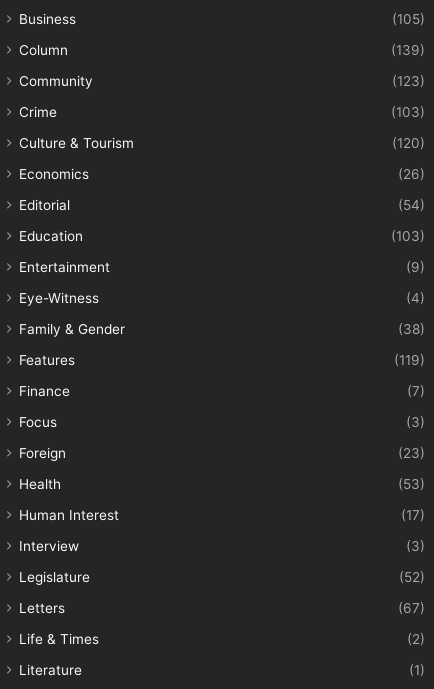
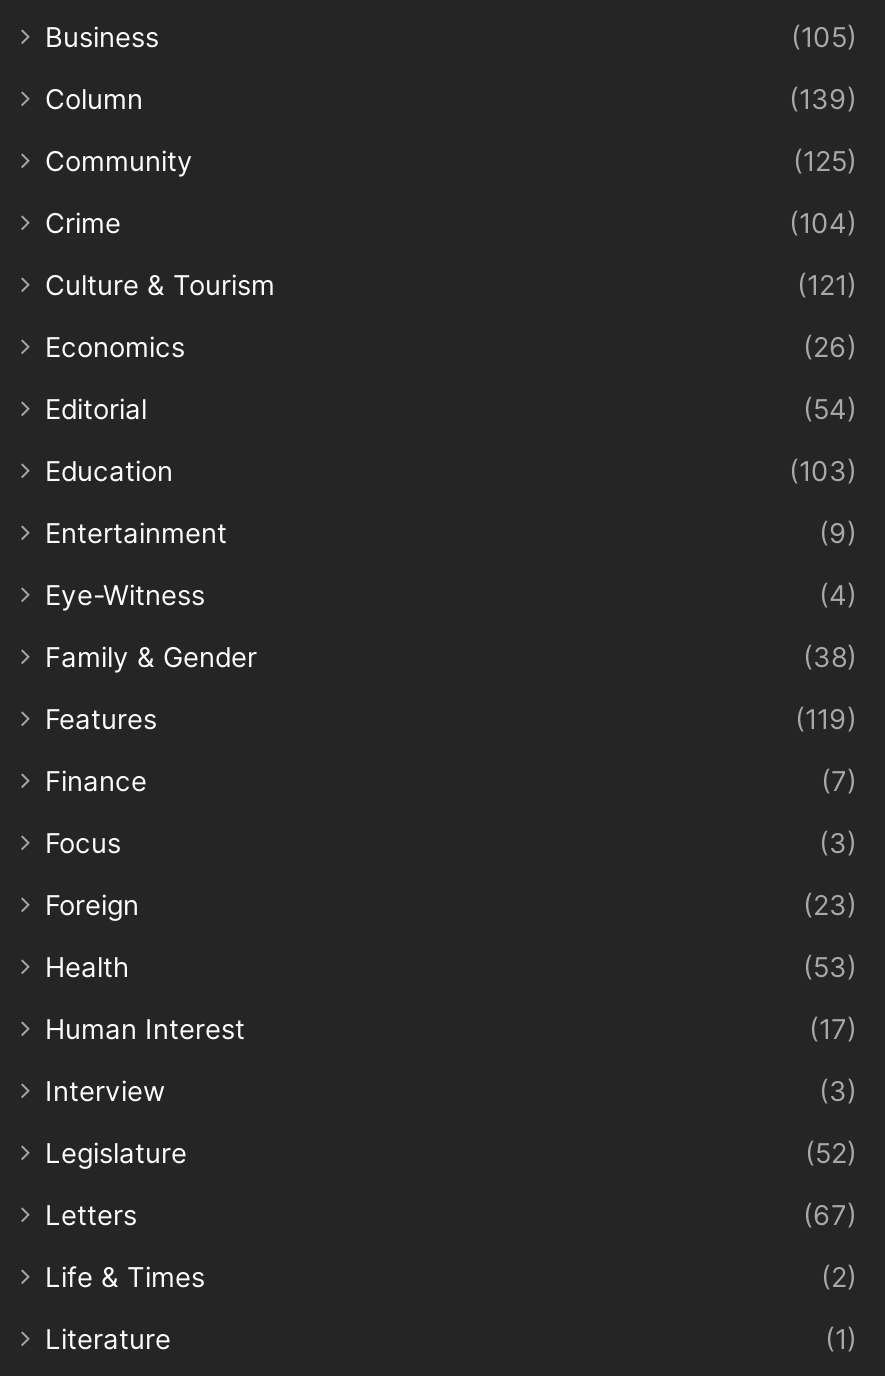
[392,73,425,89] (123) -> [793,145,857,177] (125)
[391,104,425,120] (103) -> [789,207,857,239] (104)
[392,135,425,151] (120) -> [797,269,857,301] (121)

